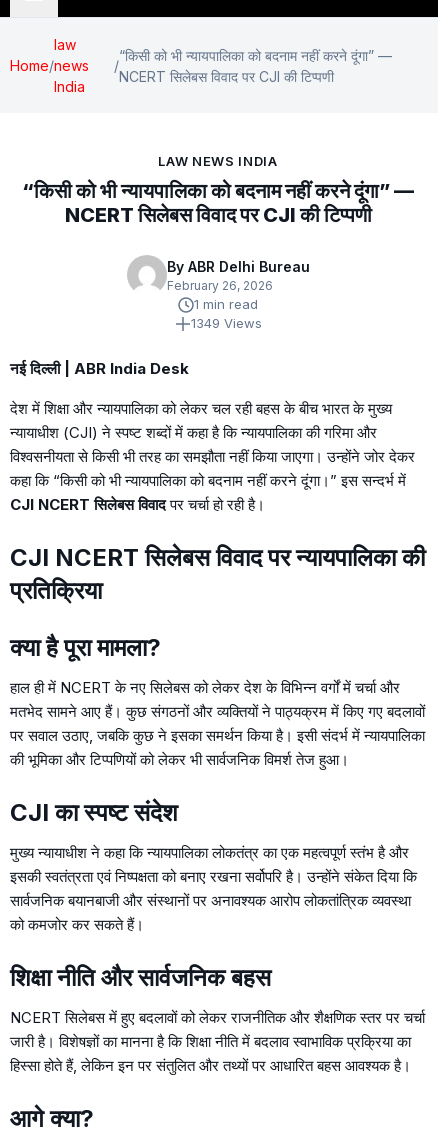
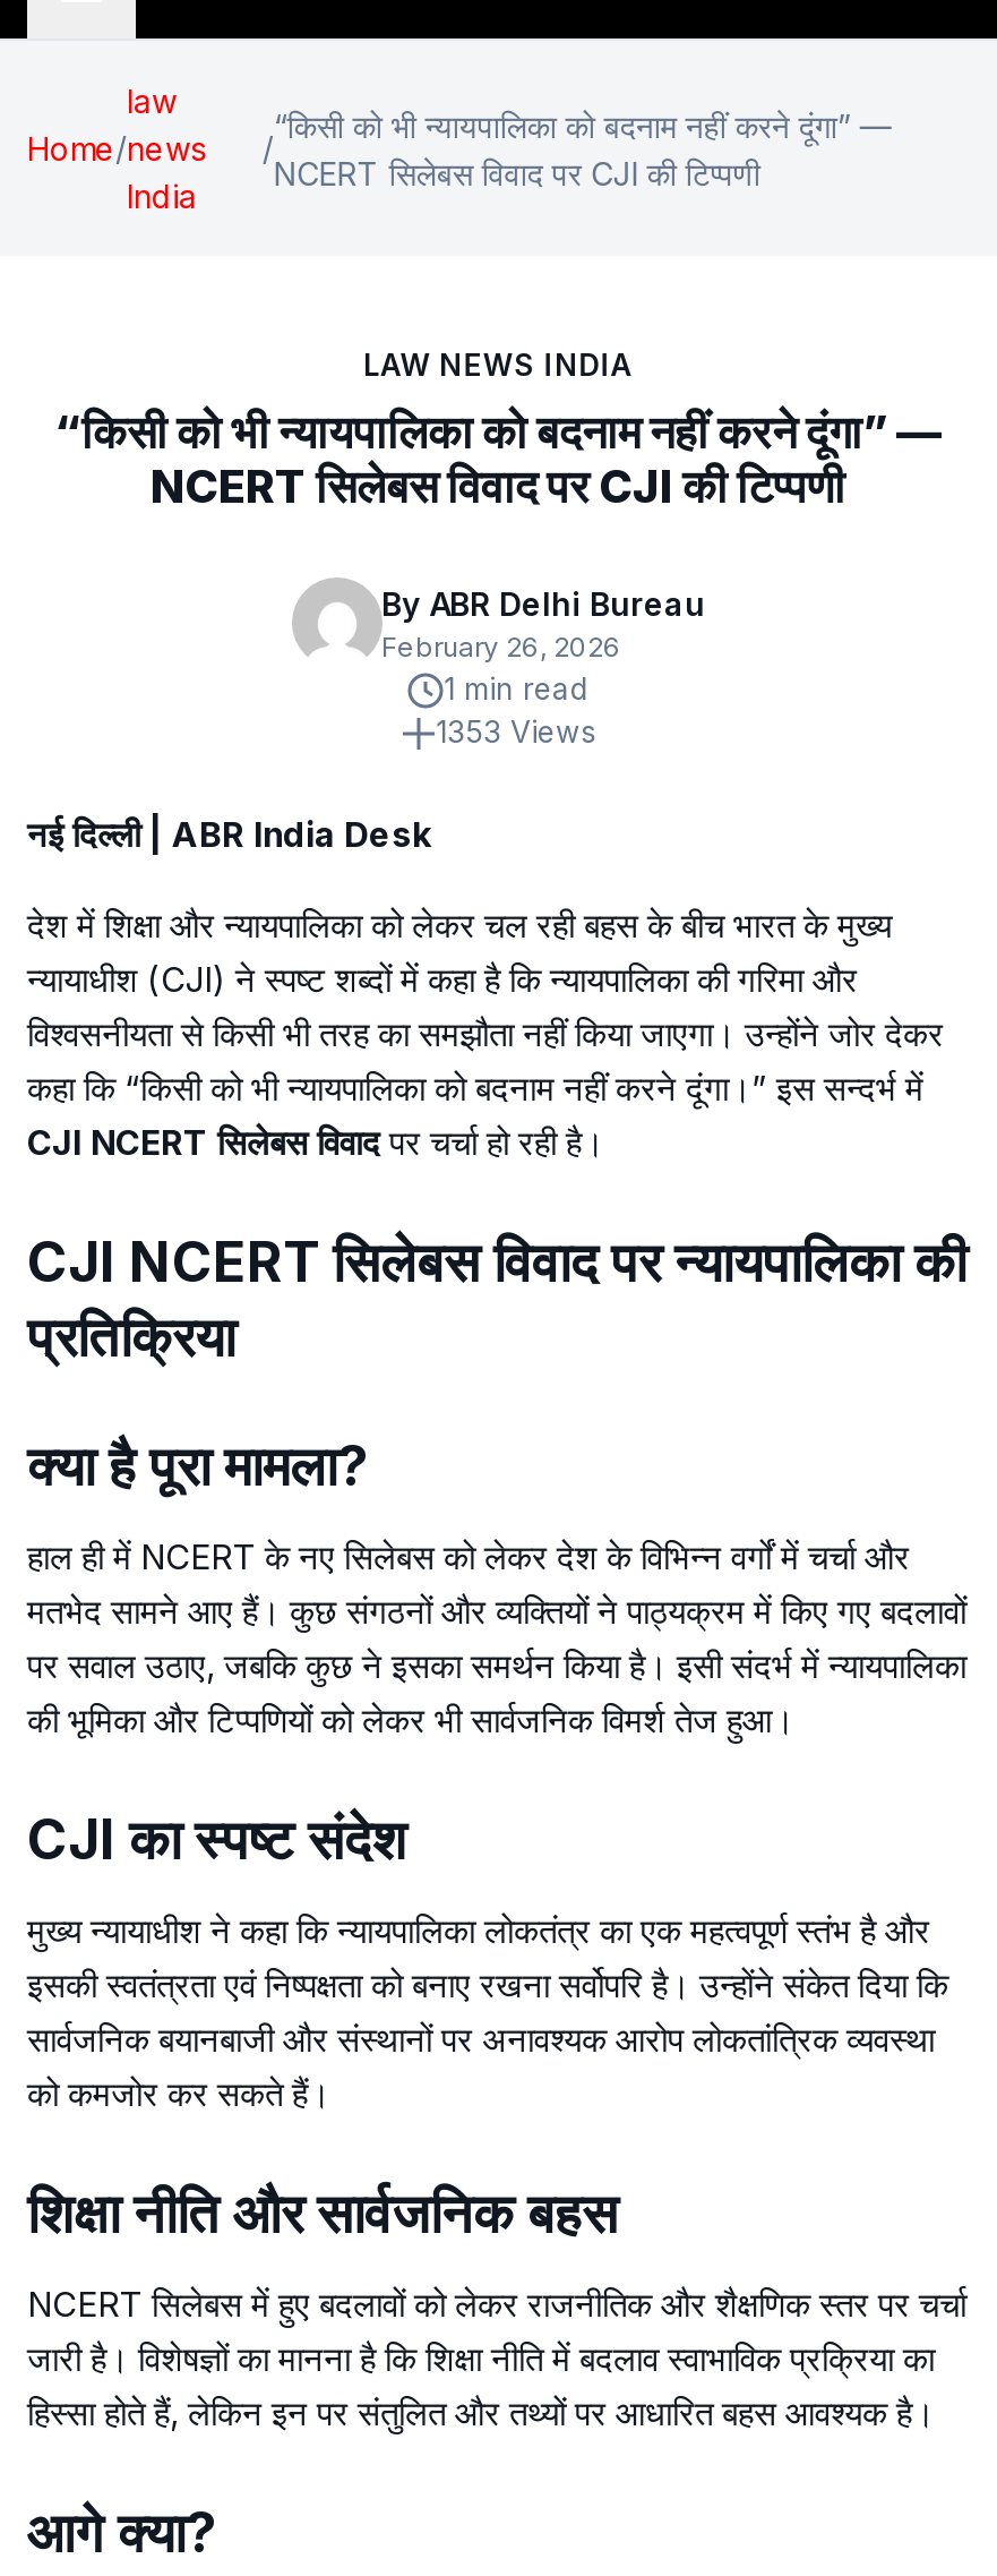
[190,315,261,331] 1349 Views -> [436,713,596,750] 1353 Views

